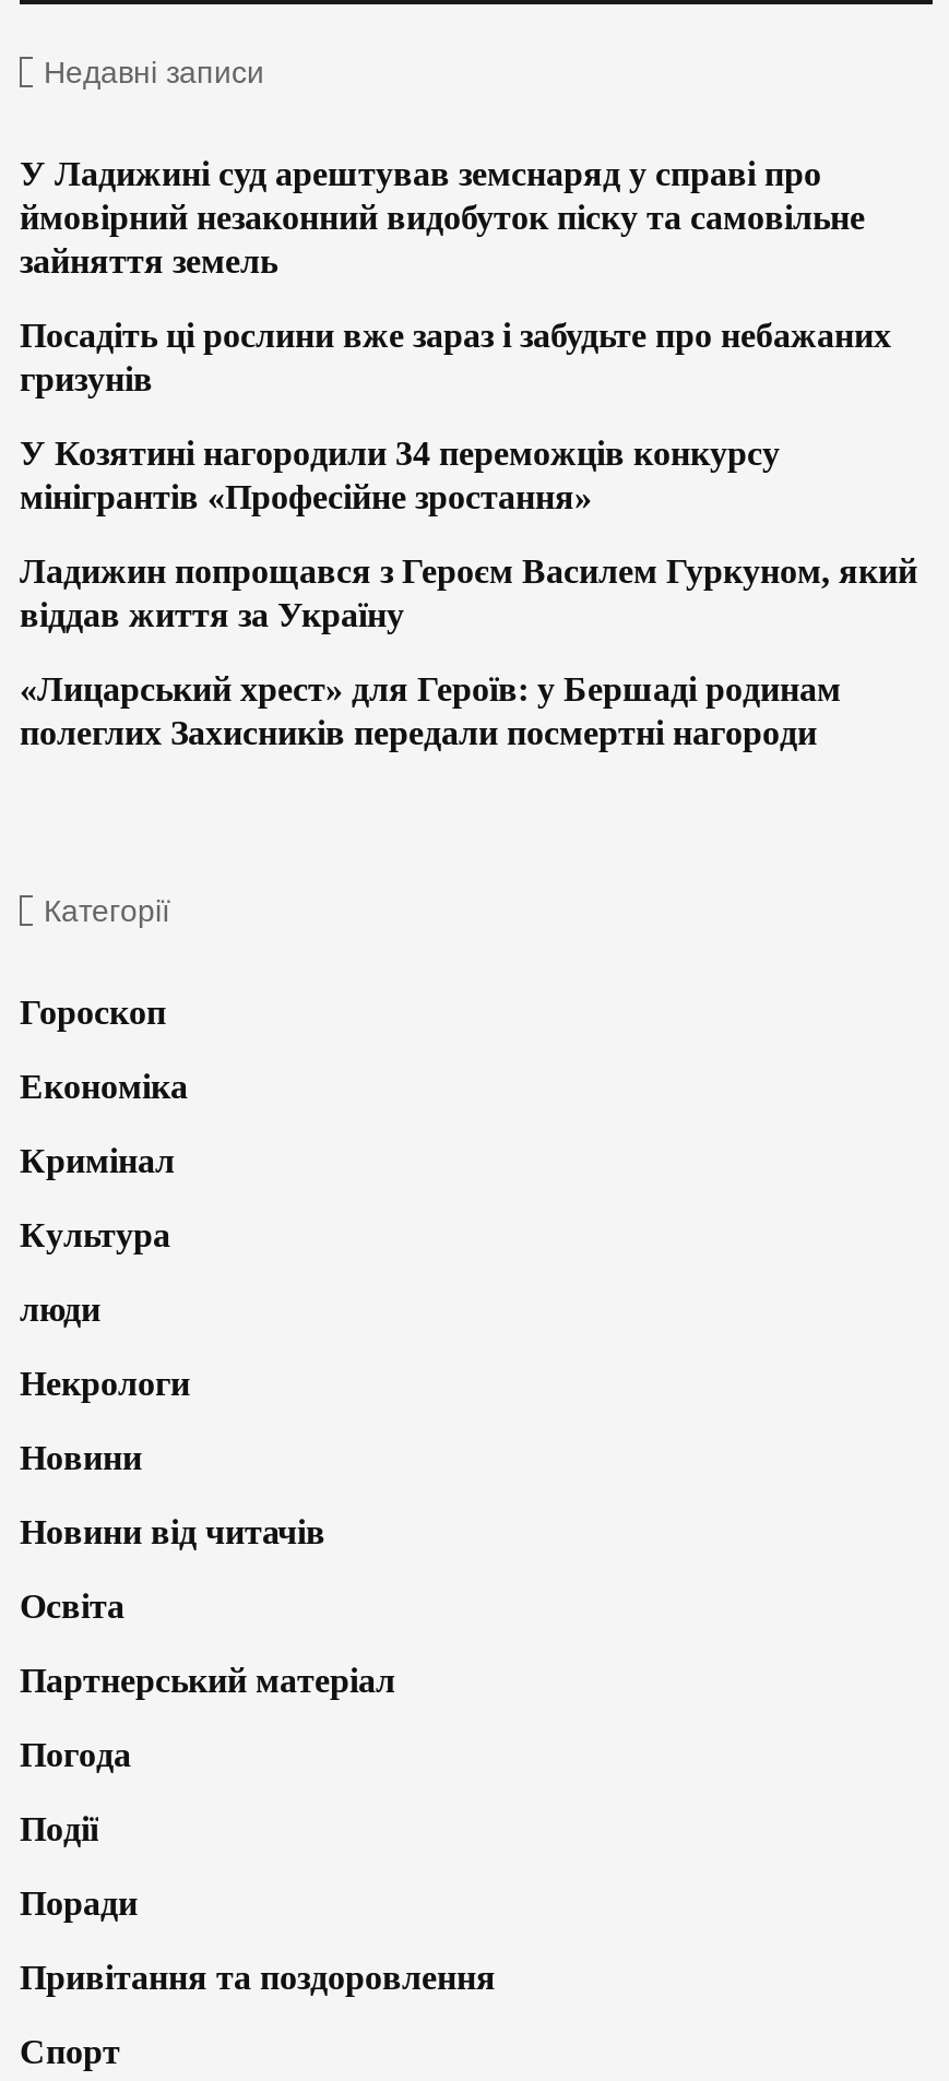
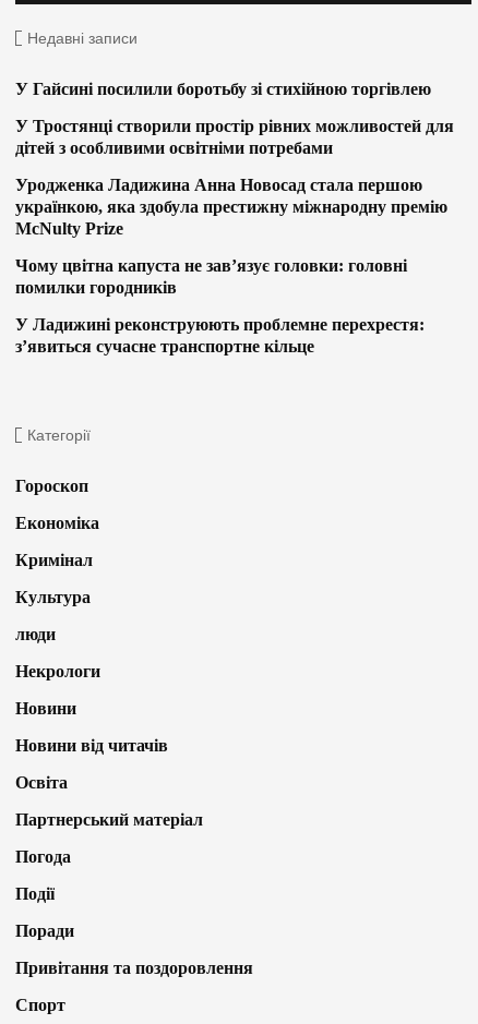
[20,155,865,280] У Ладижині суд арештував земснаряд у справі про | ймовірний незаконний видобуток піску та самовільне | зайняття земель -> [15,80,431,98] У Гайсині посилили боротьбу зі стихійною торгівлею
[20,317,891,398] Посадіть ці рослини вже зараз і забудьте про небажаних | гризунів -> [15,117,454,157] У Тростянці створили простір рівних можливостей для | дітей з особливими освітніми потребами
[20,435,780,516] У Козятині нагородили 34 переможців конкурсу | мінігрантів «Професійне зростання» -> [15,176,447,238] Уродженка Ладижина Анна Новосад стала першою | українкою, яка здобула престижну міжнародну премію | McNulty Prize
[20,553,917,633] Ладижин попрощався з Героєм Василем Гуркуном, який | віддав життя за Україну -> [15,256,407,297] Чому цвітна капуста не зав’язує головки: головні | помилки городників
[20,671,841,751] «Лицарський хрест» для Героїв: у Бершаді родинам | полеглих Захисників передали посмертні нагороди -> [15,315,425,356] У Ладижині реконструюють проблемне перехрестя: | з’явиться сучасне транспортне кільце

